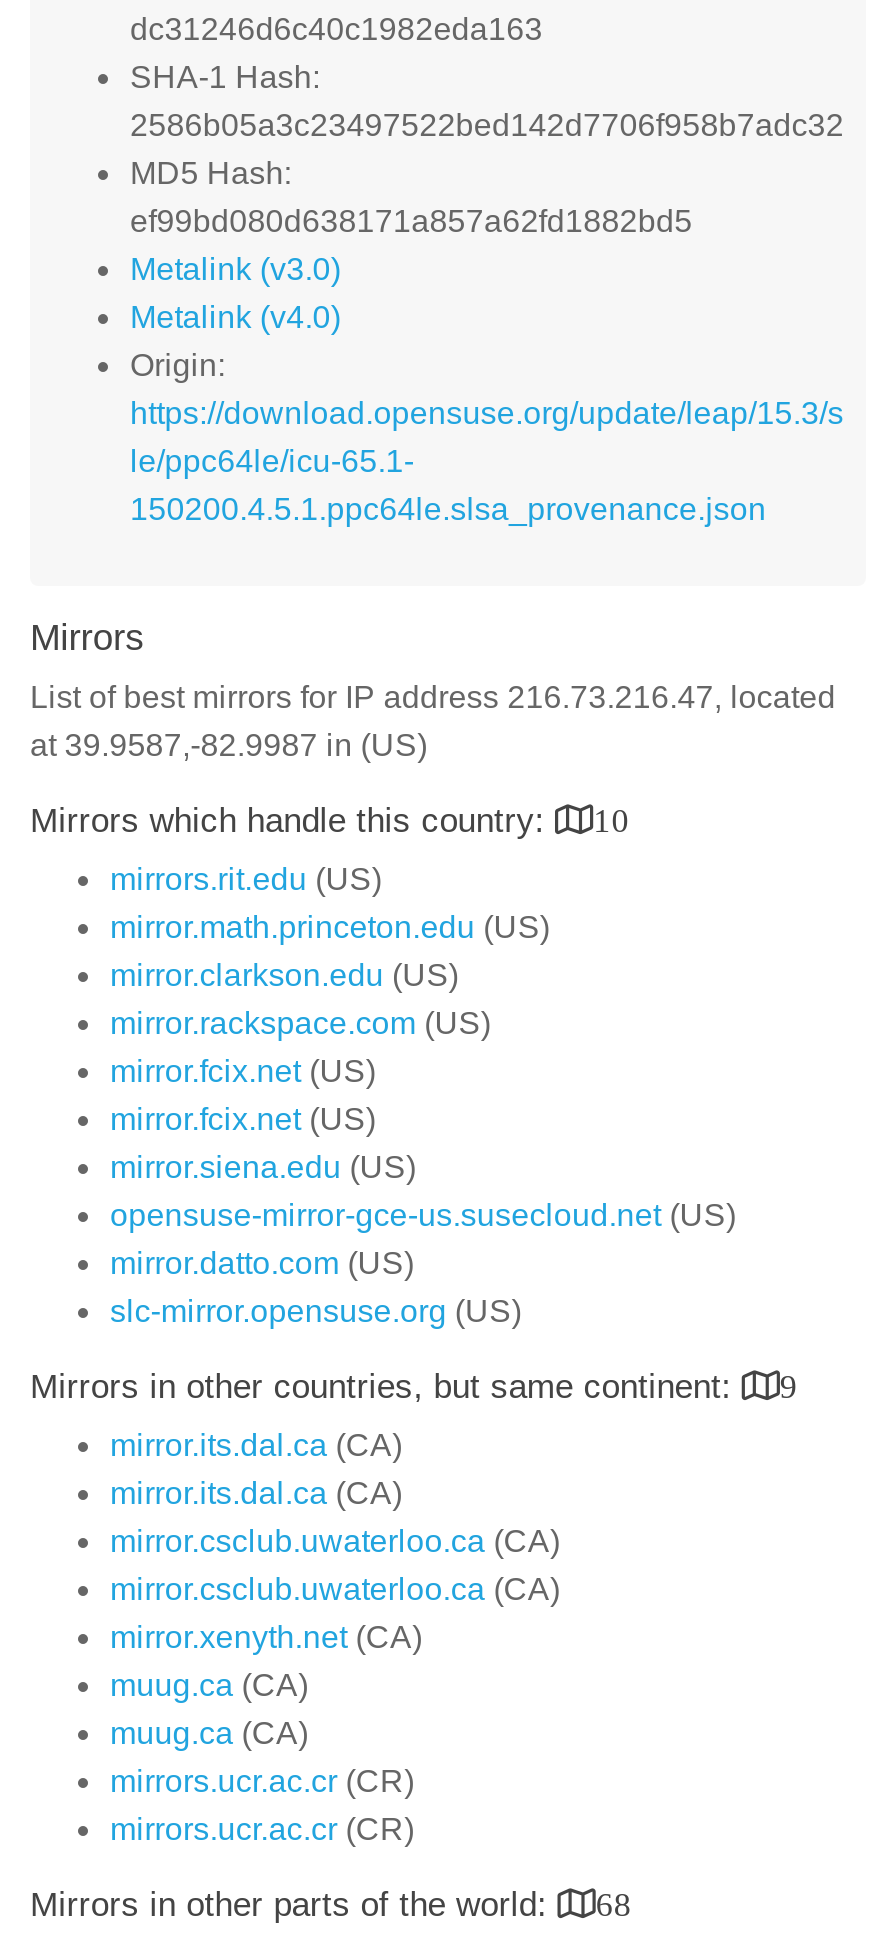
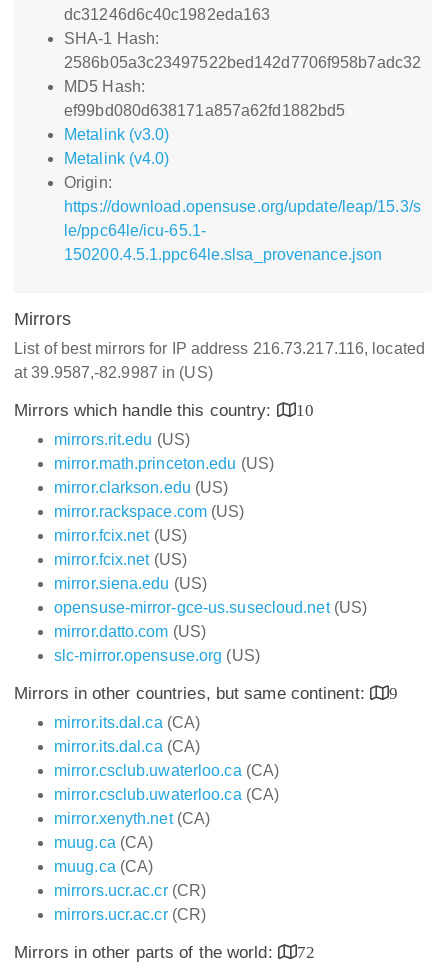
[30,680,836,714] List of best mirrors for IP address 216.73.216.47, located -> [14,340,425,357] List of best mirrors for IP address 216.73.217.116, located
[30,1886,632,1924] Mirrors in other parts of the world: 68 -> [14,943,315,962] Mirrors in other parts of the world: 72

